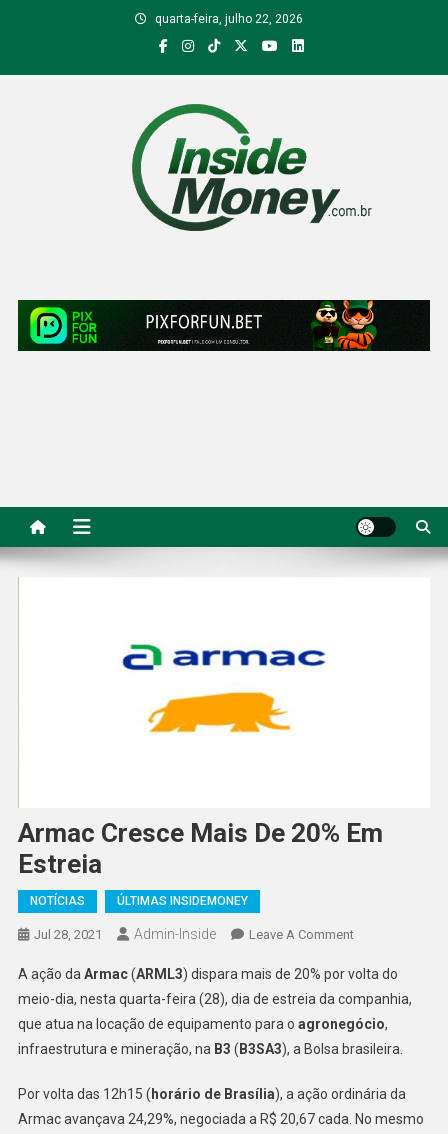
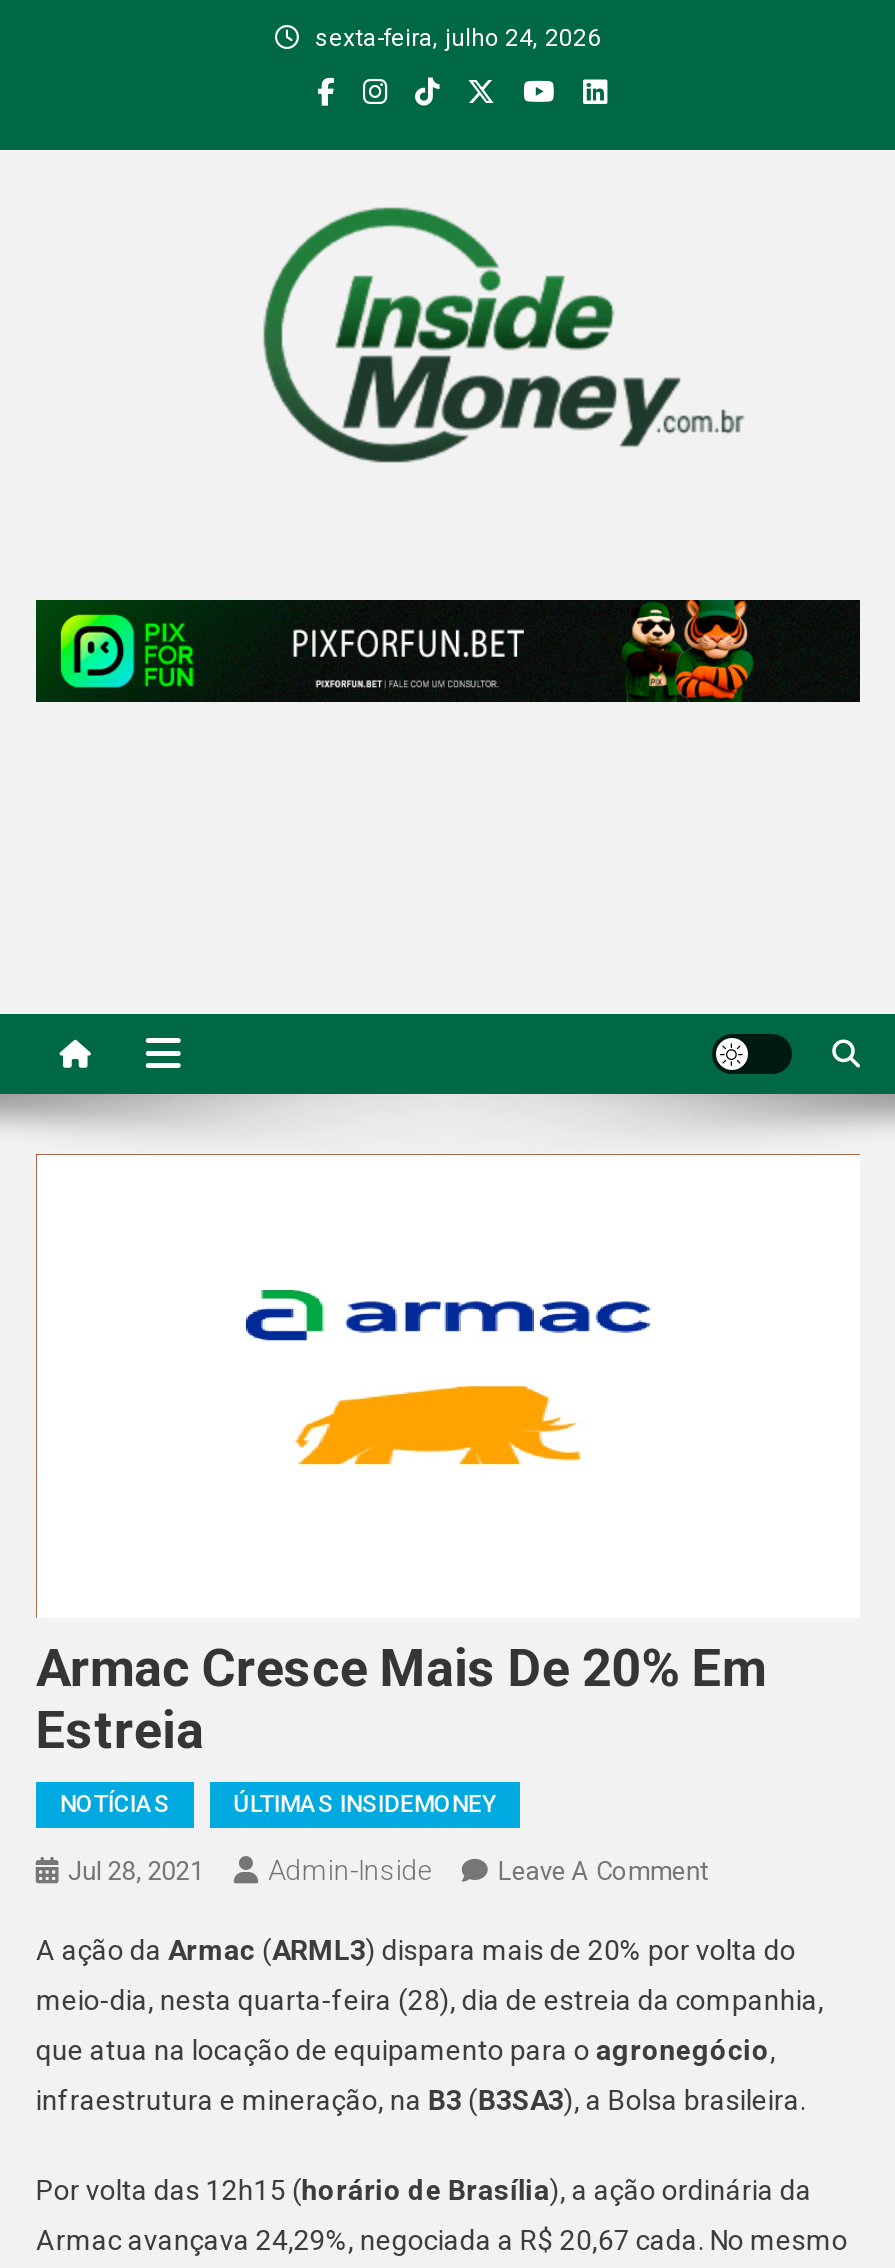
[155,12,303,26] quarta-feira, julho 22, 2026 -> [315,24,601,52] sexta-feira, julho 24, 2026

